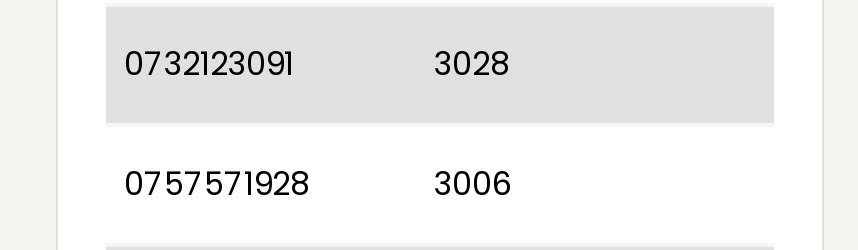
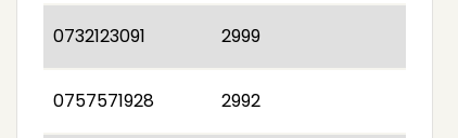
[434,41,510,87] 3028 -> [221,24,260,49] 2999
[434,161,512,207] 3006 -> [221,88,260,113] 2992

